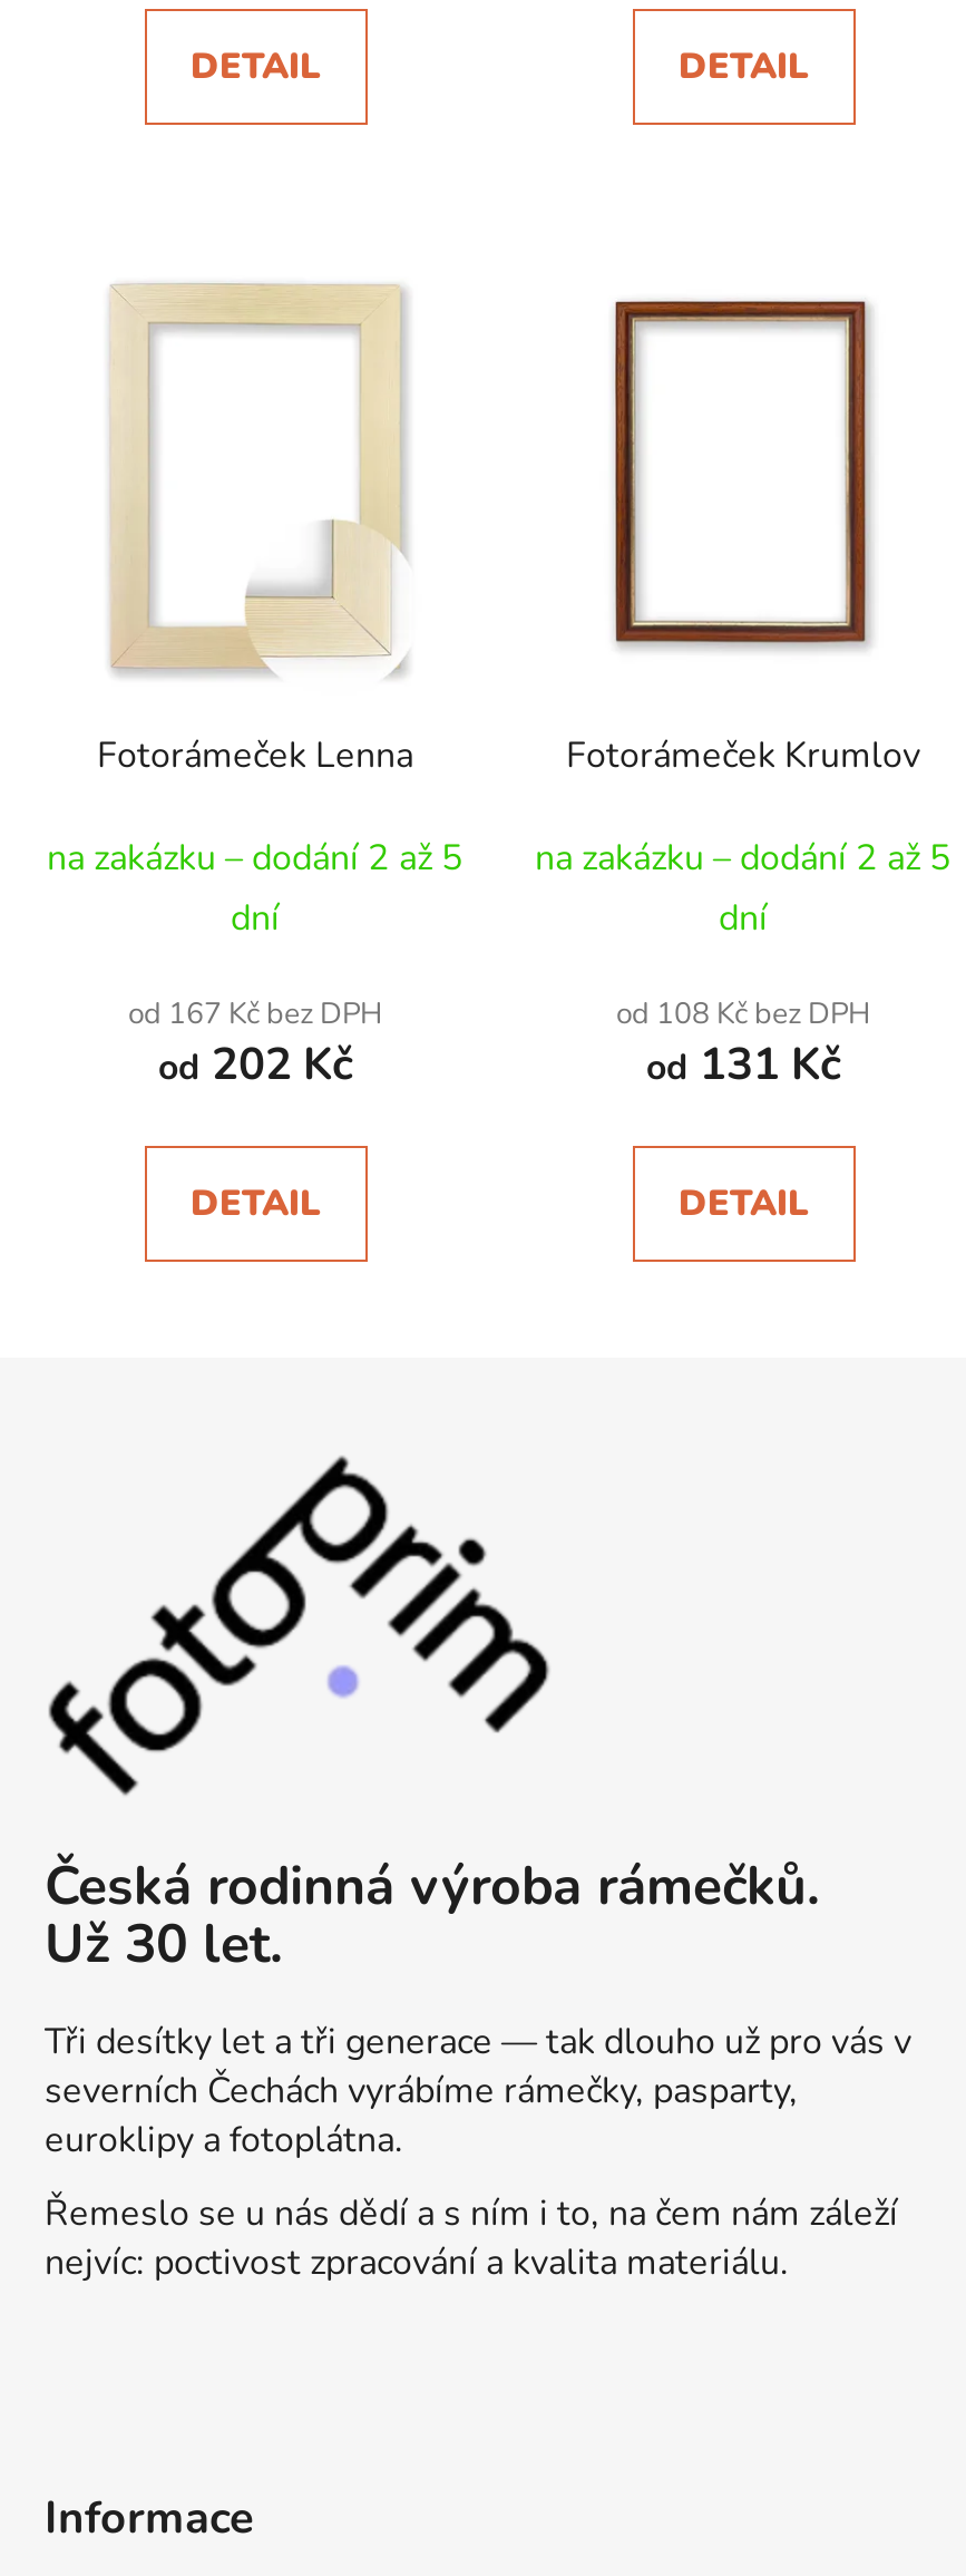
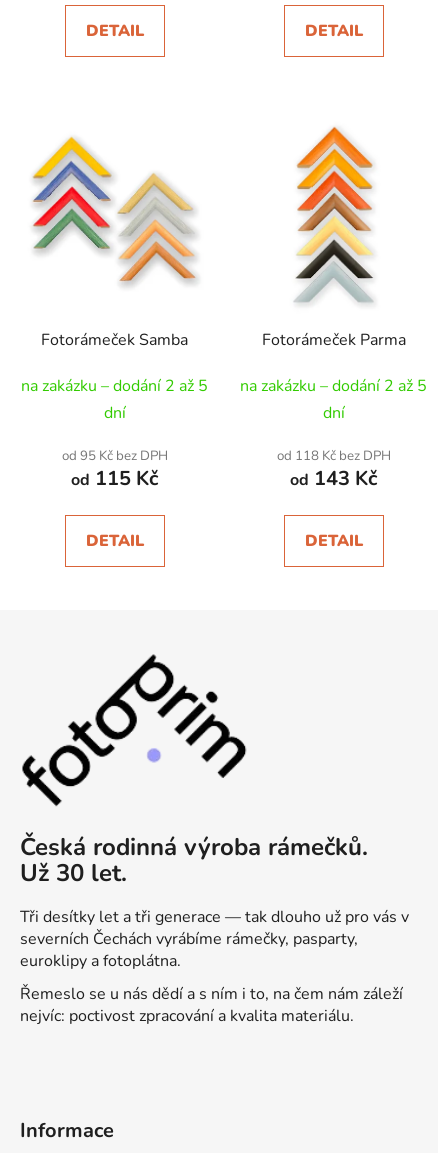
[74,281,437,780] [image] | Fotorámeček Lenna -> [32,128,197,351] [image] | Fotorámeček Samba
[566,281,920,780] [image] | Fotorámeček Krumlov -> [261,126,405,351] [image] | Fotorámeček Parma
[128,995,382,1035] od 167 Kč bez DPH -> [61,447,167,465] od 95 Kč bez DPH
[616,995,870,1035] od 108 Kč bez DPH -> [276,447,390,465] od 118 Kč bez DPH
[158,1035,352,1095] od 202 Kč -> [71,465,158,492] od 115 Kč
[646,1035,840,1095] od 131 Kč -> [290,465,377,492] od 143 Kč

